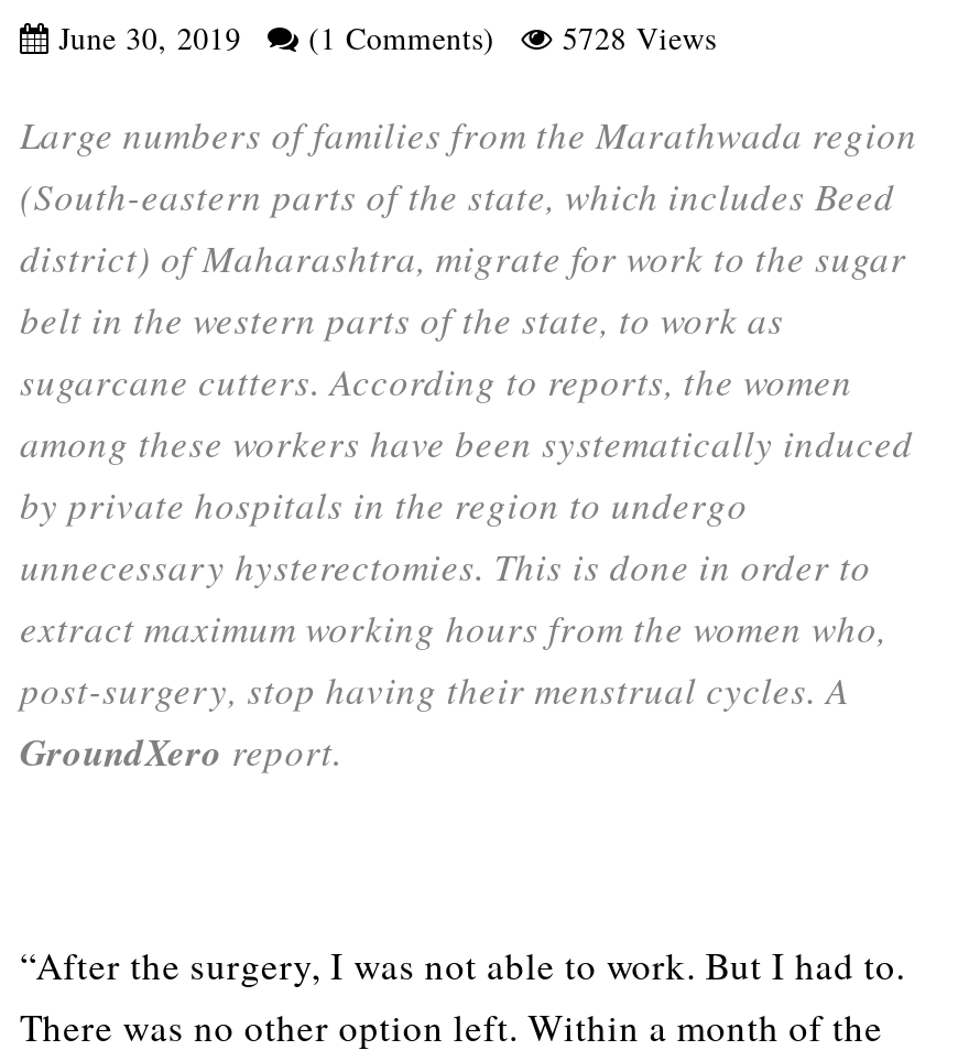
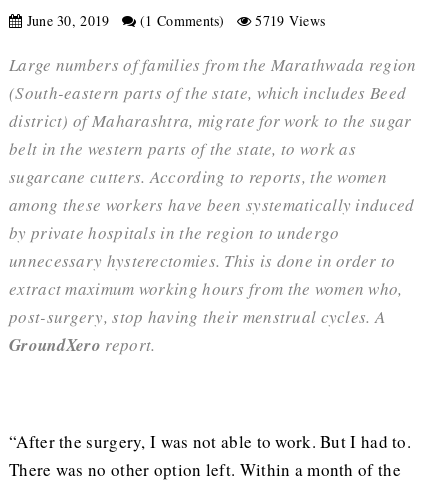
[49,16,717,58] June 30, 2019 (1 Comments) 5728 Views -> [22,11,325,30] June 30, 2019 (1 Comments) 5719 Views

